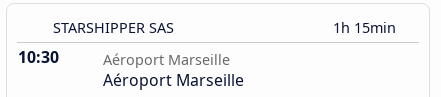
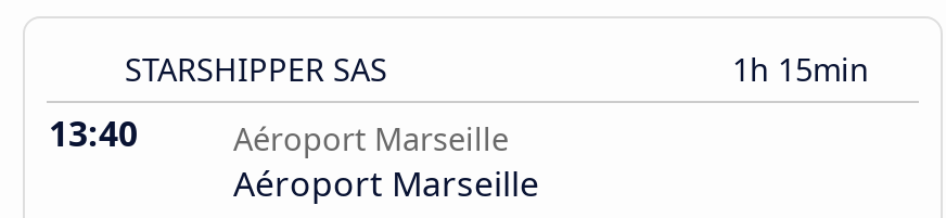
[18,46,59,68] 10:30 -> [49,110,138,158] 13:40

